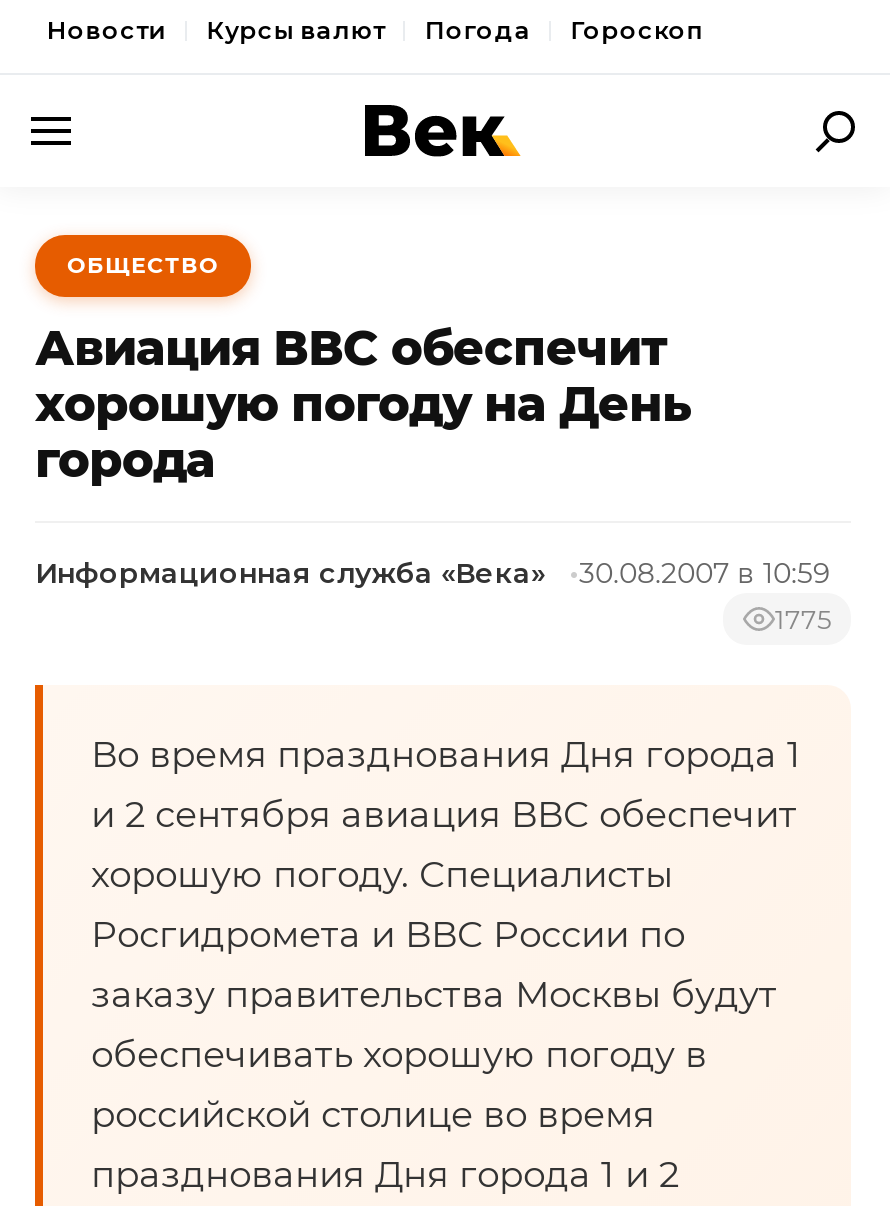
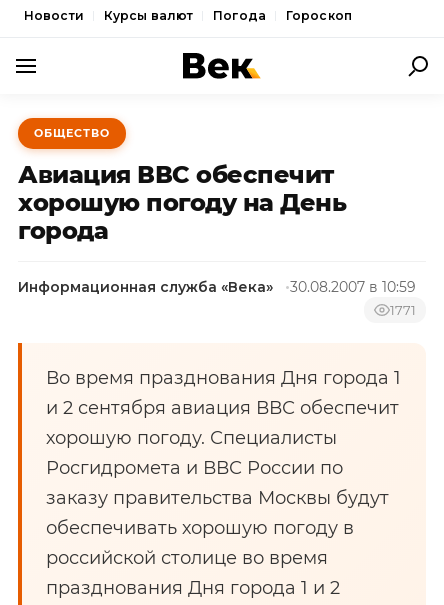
[775,603,831,635] 1775 -> [390,302,416,318] 1771

